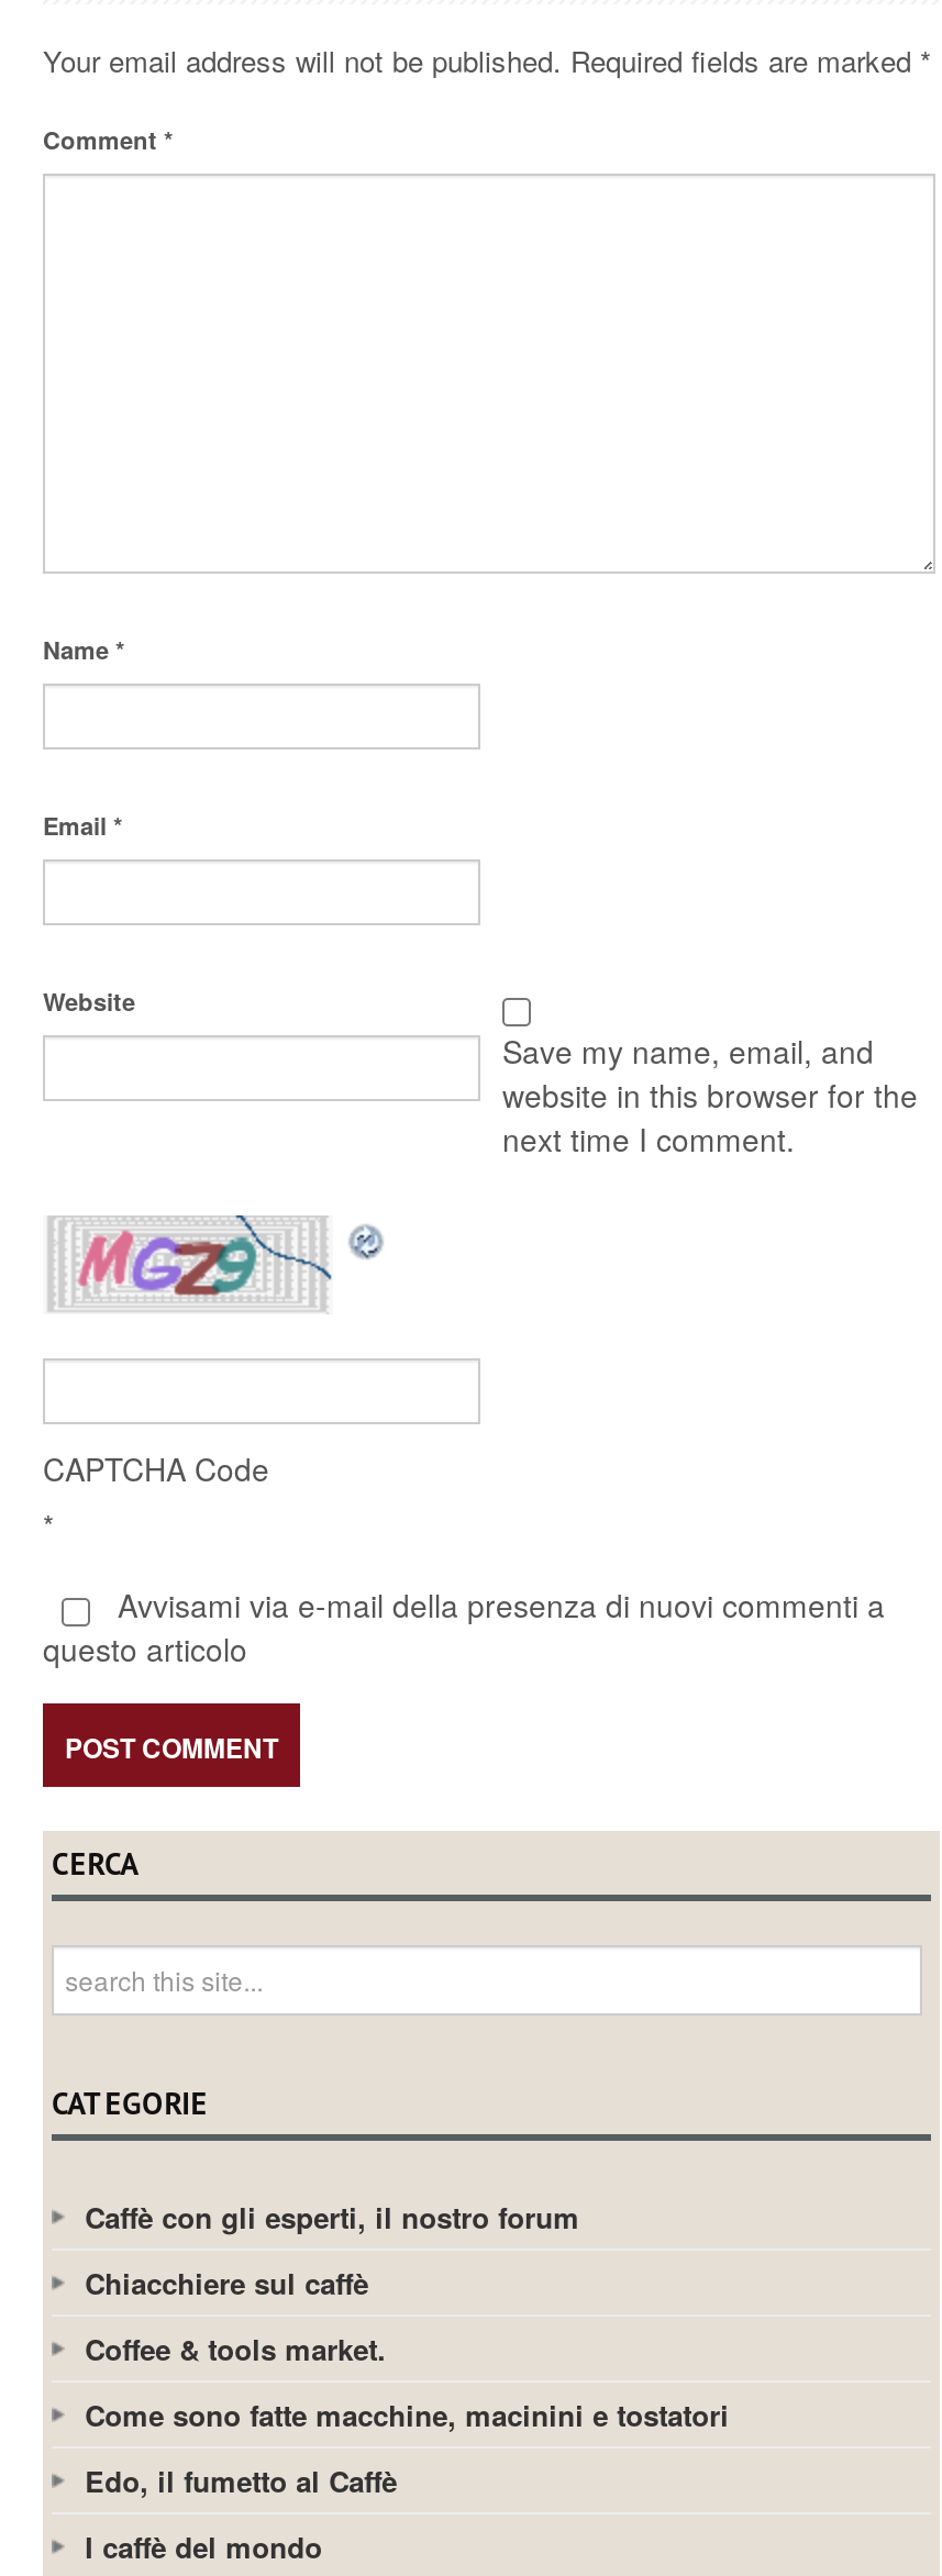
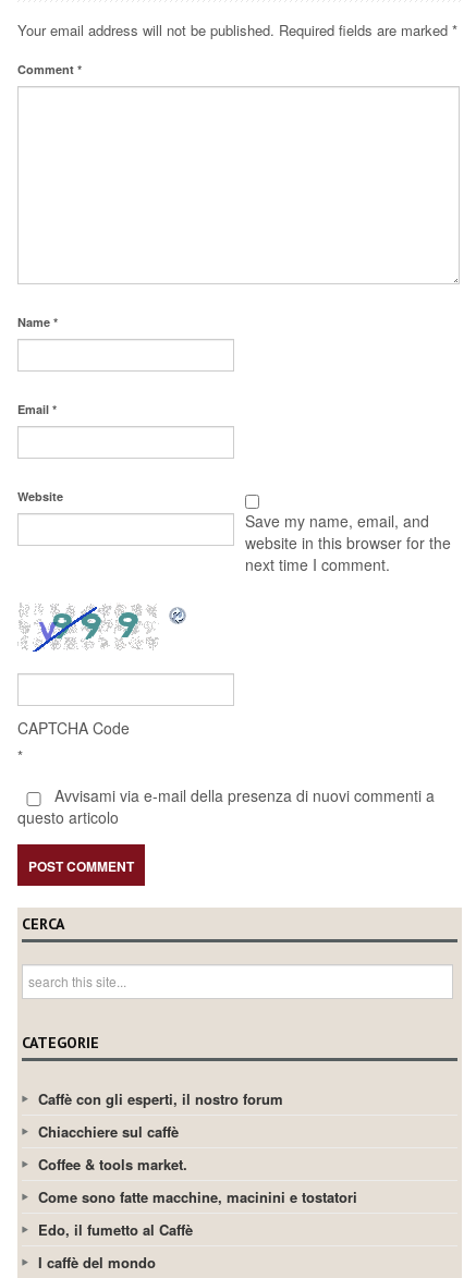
[45,1213,333,1314] [image] -> [20,603,160,653] [image]

